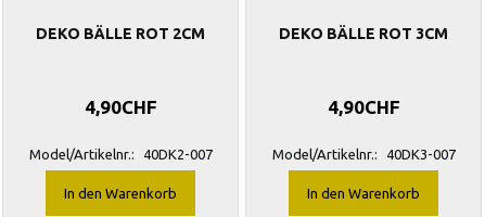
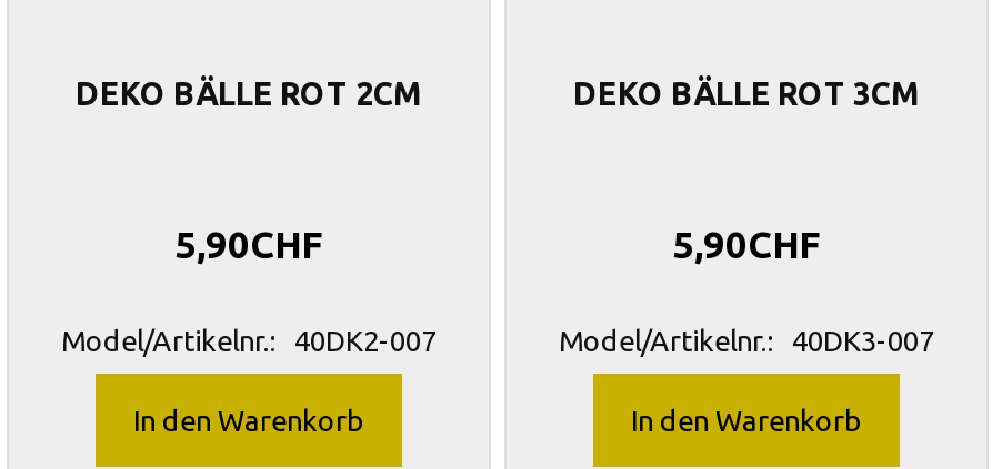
[84,96,157,117] 4,90CHF -> [174,222,323,265] 5,90CHF
[327,96,400,117] 4,90CHF -> [672,222,821,265] 5,90CHF

